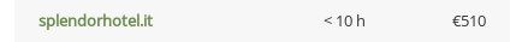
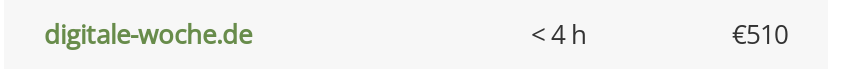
[38,9,365,31] splendorhotel.it | < 10 h -> [44,15,587,51] digitale-woche.de | < 4 h

